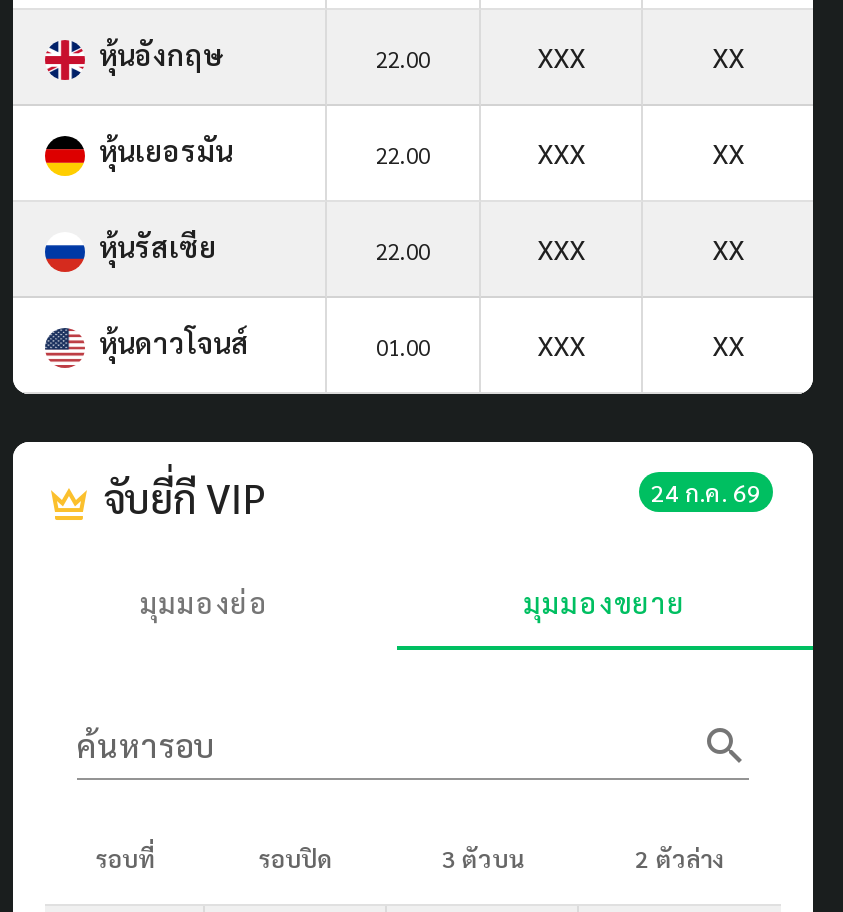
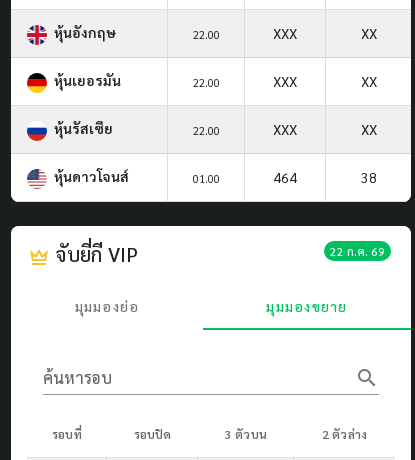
[537,326,744,362] XXX | XX -> [273,168,376,186] 464 | 38
[651,476,761,508] 24 ก.ค. 69 -> [330,243,385,259] 22 ก.ค. 69

